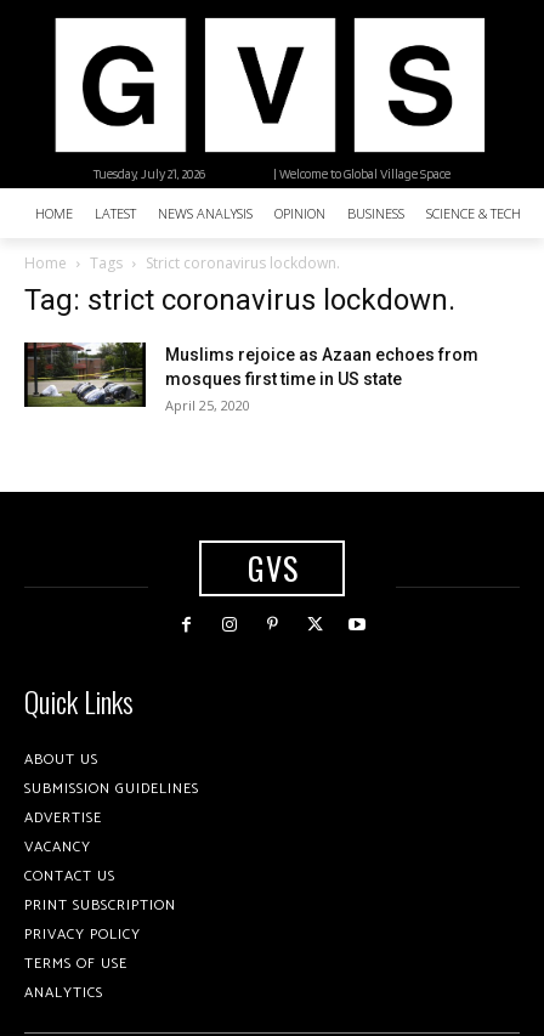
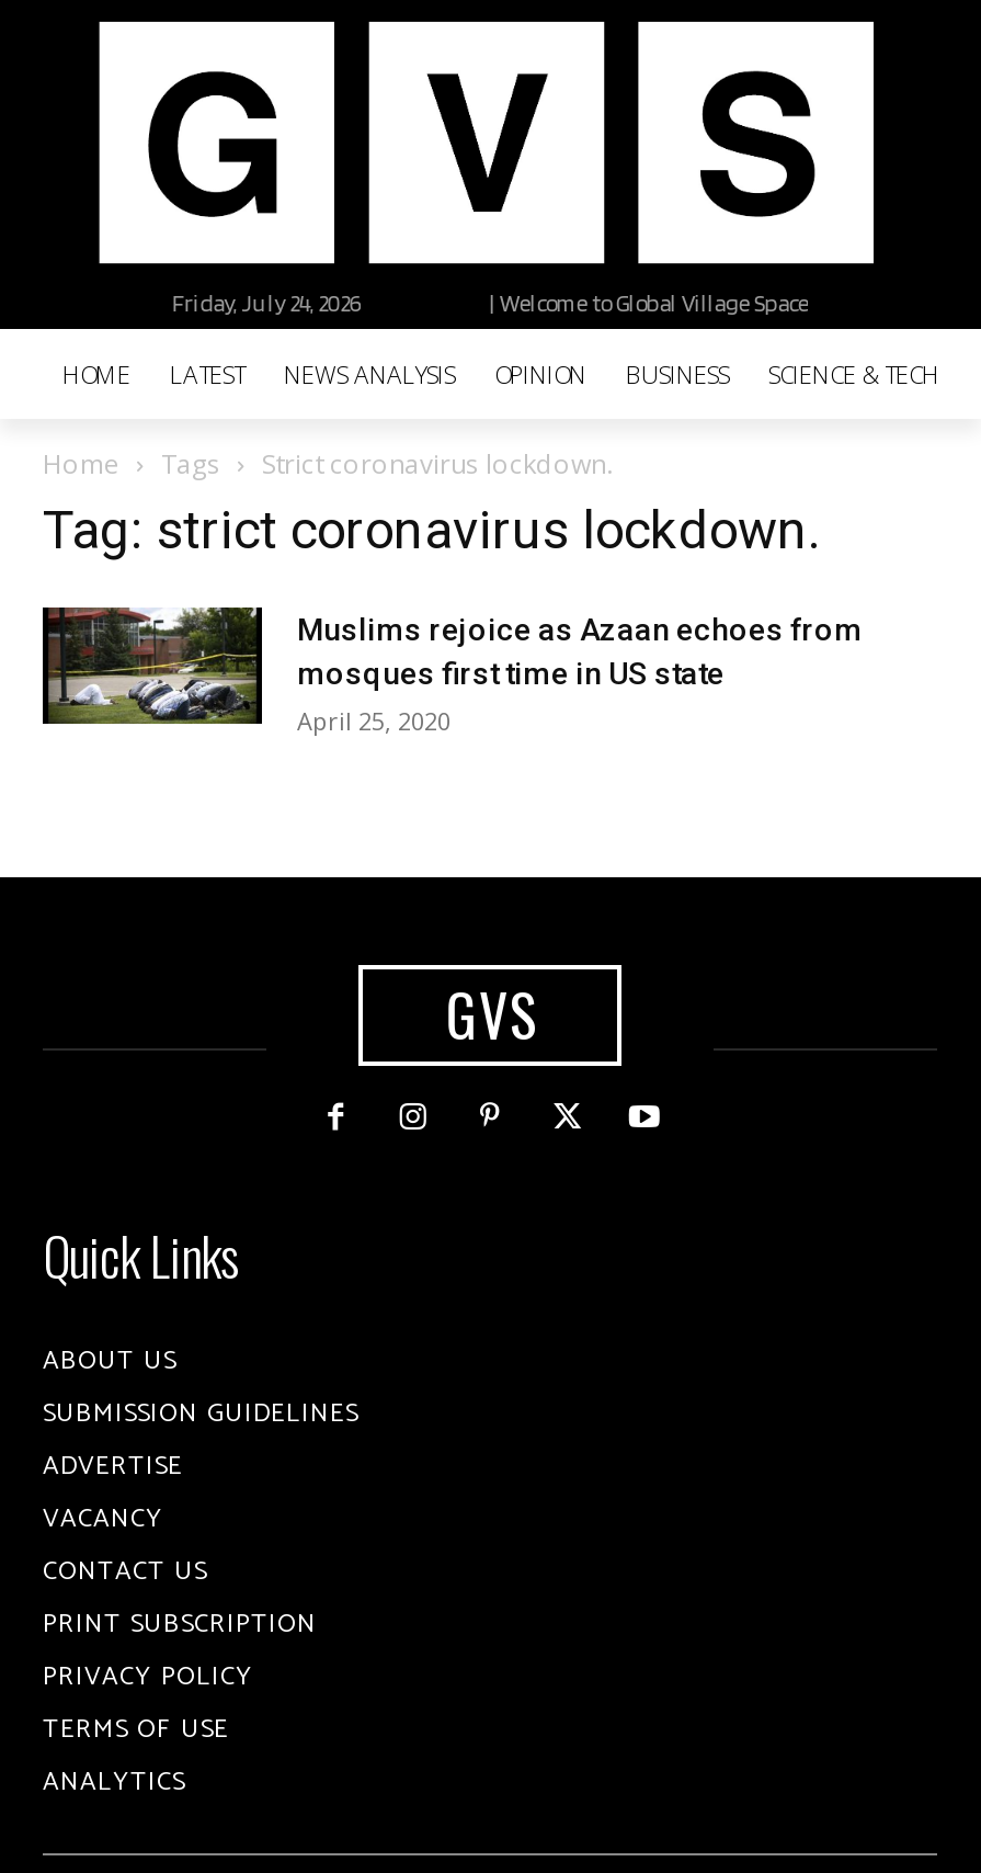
[93,165,205,182] Tuesday, July 21, 2026 -> [171,288,360,318] Friday, July 24, 2026

